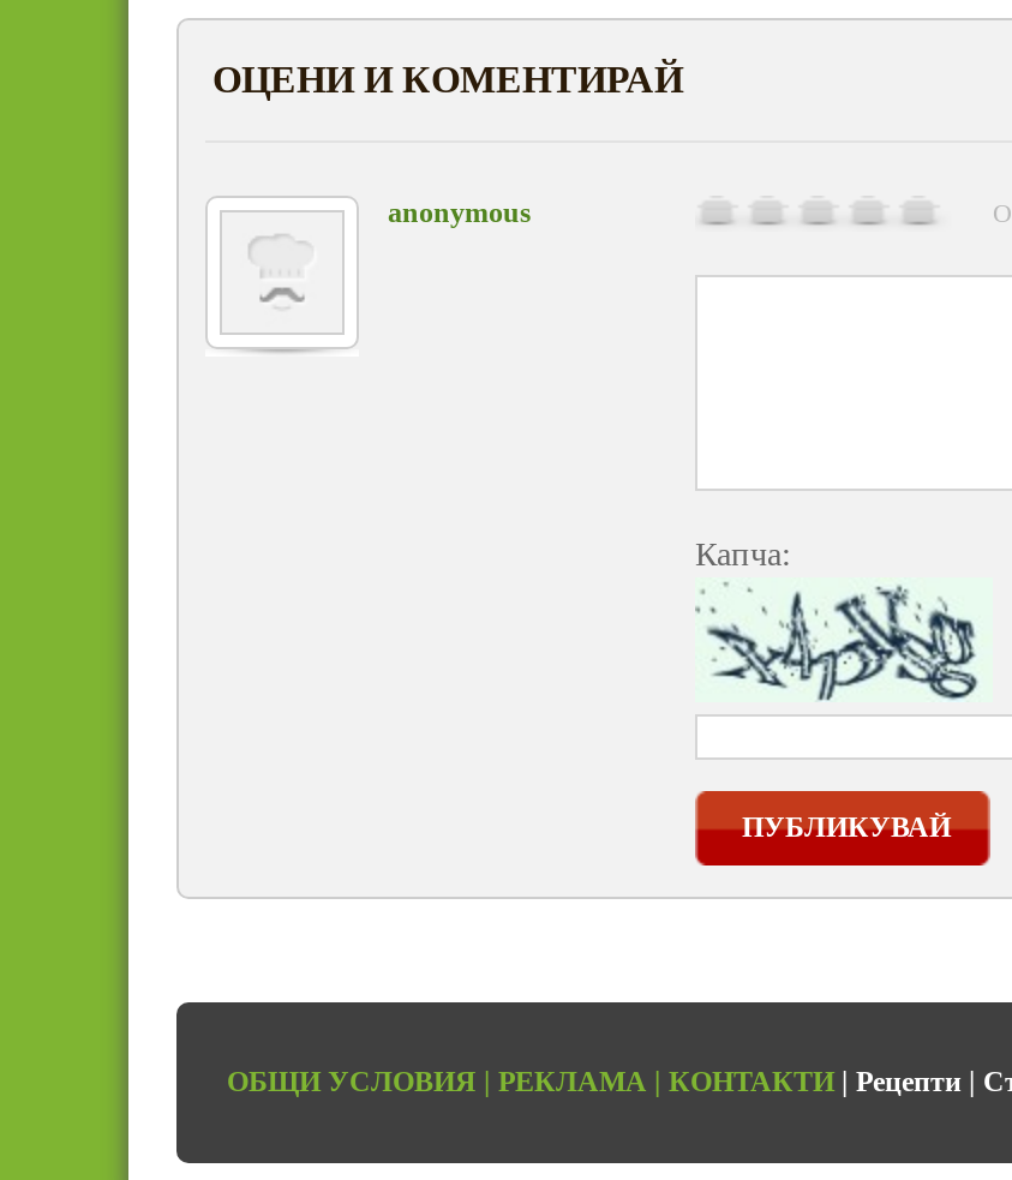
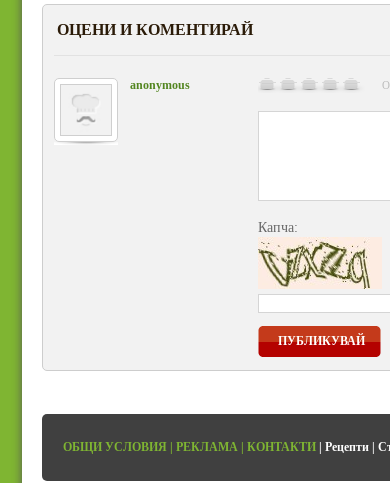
[700,580,981,702] [image] -> [259,240,376,289] [image]

